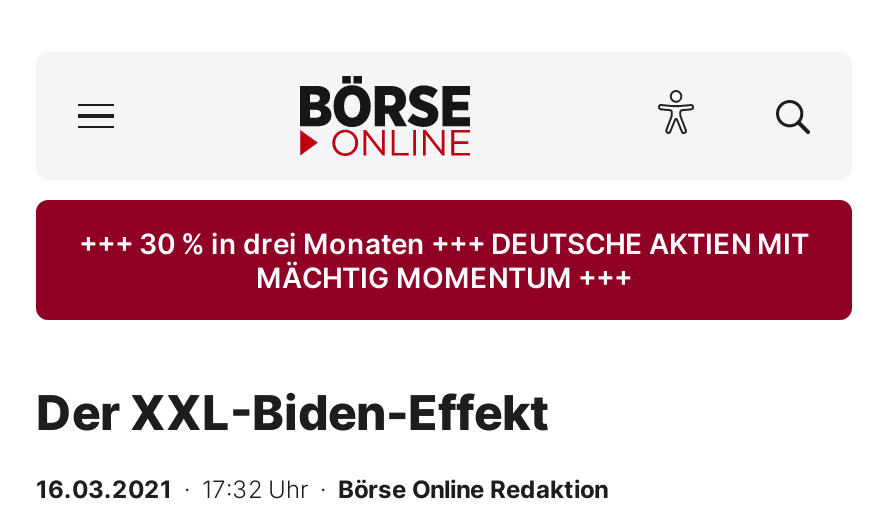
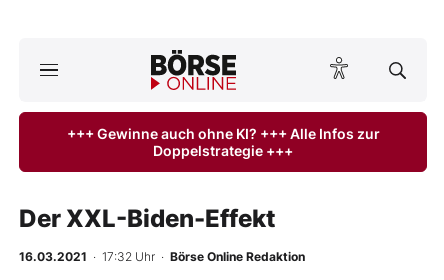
[79,226,809,294] +++ 30 % in drei Monaten +++ DEUTSCHE AKTIEN MIT | MÄCHTIG MOMENTUM +++ -> [66,125,379,159] +++ Gewinne auch ohne KI? +++ Alle Infos zur | Doppelstrategie +++

